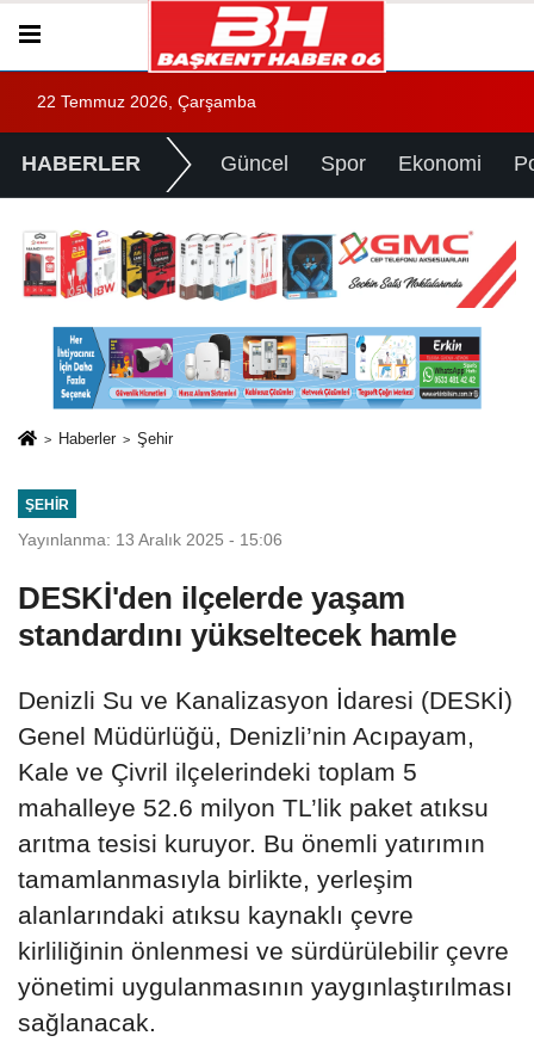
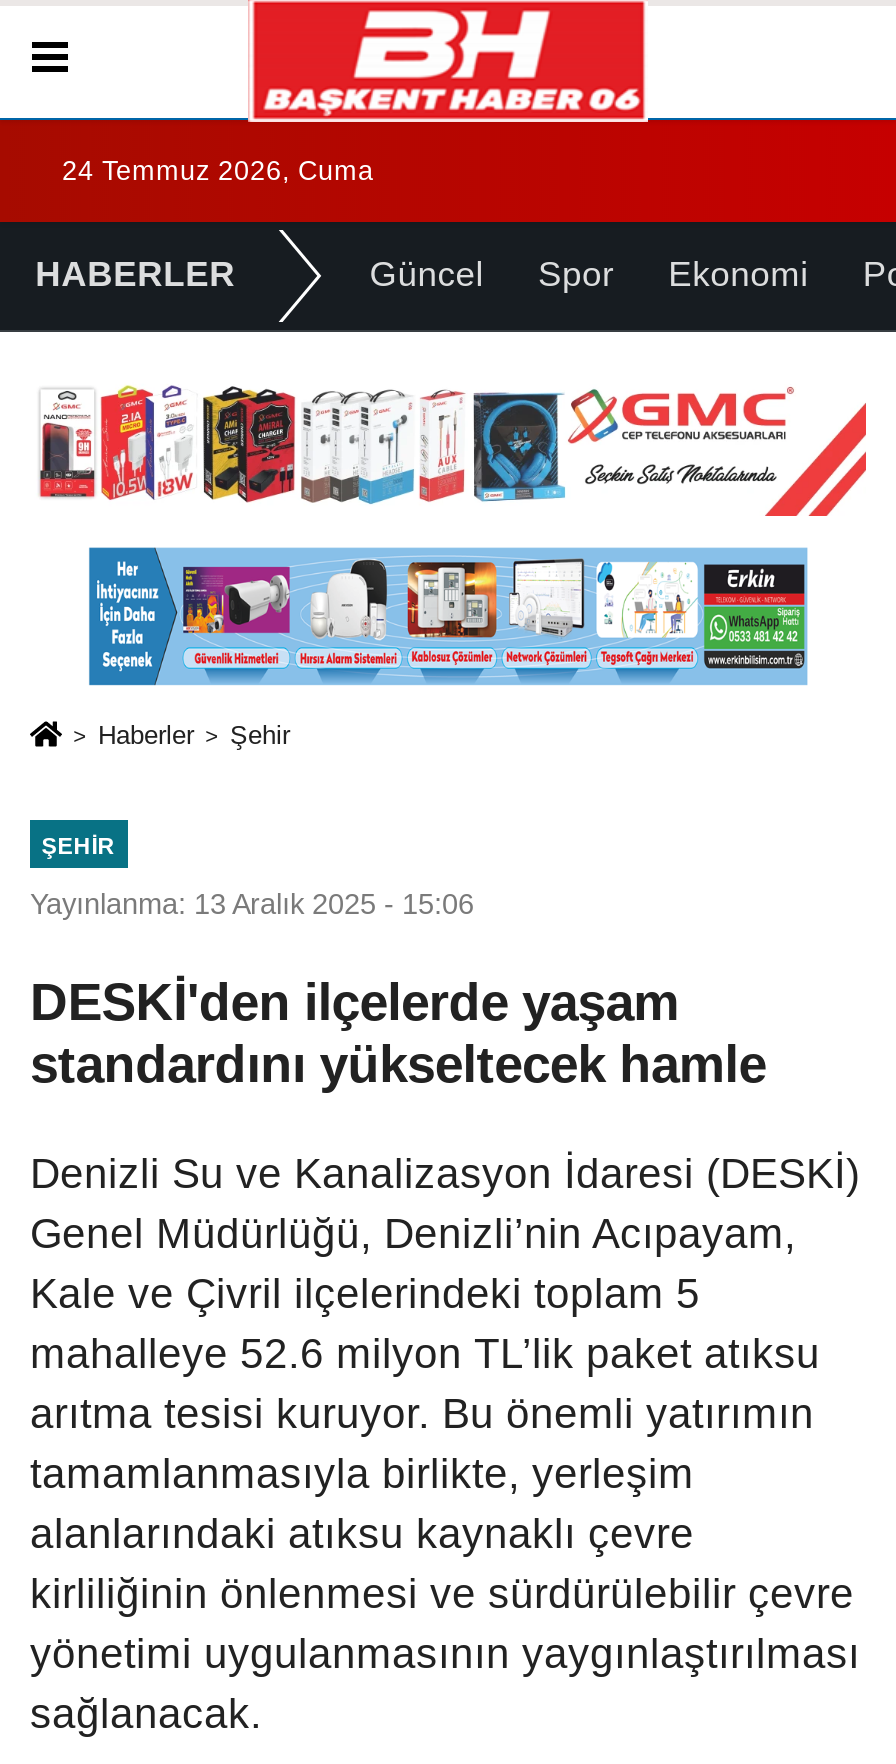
[37,93,256,111] 22 Temmuz 2026, Çarşamba -> [62,156,374,186] 24 Temmuz 2026, Cuma

